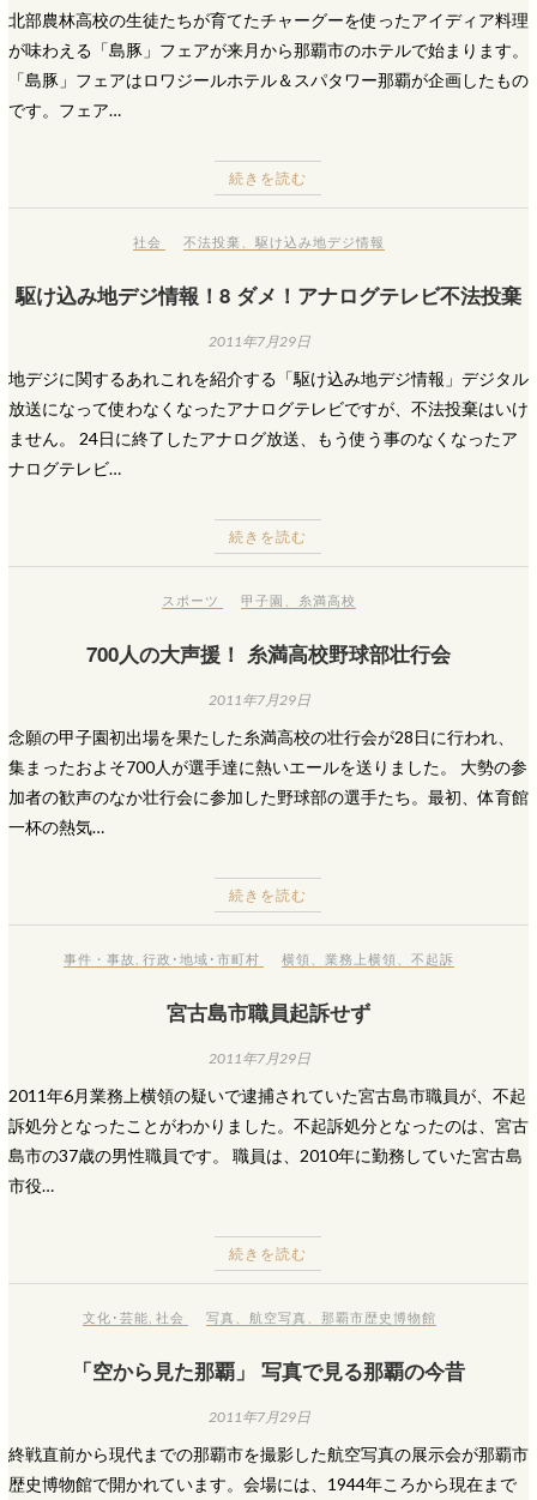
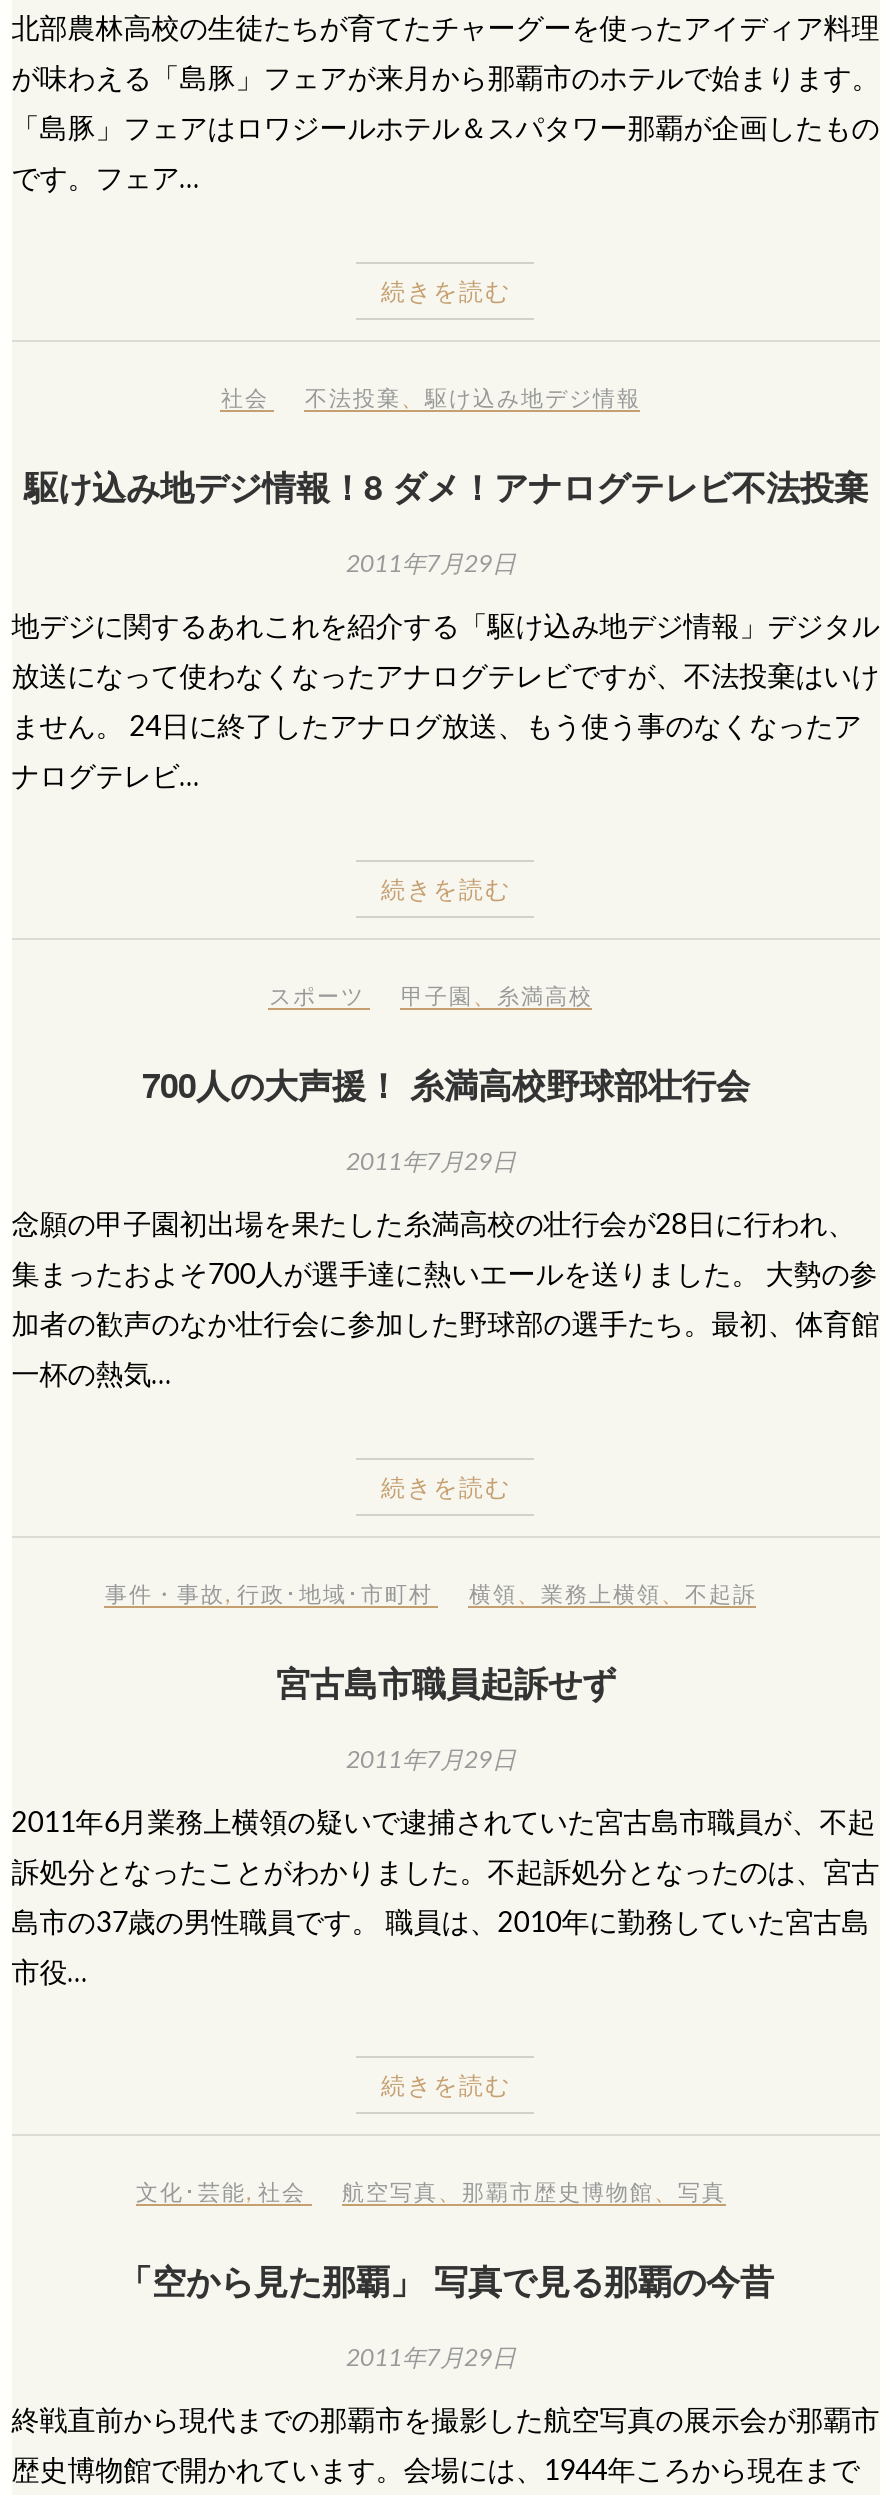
[206,1309,436,1325] 写真、航空写真、那覇市歴史博物館 -> [342,2178,726,2204] 航空写真、那覇市歴史博物館、写真

